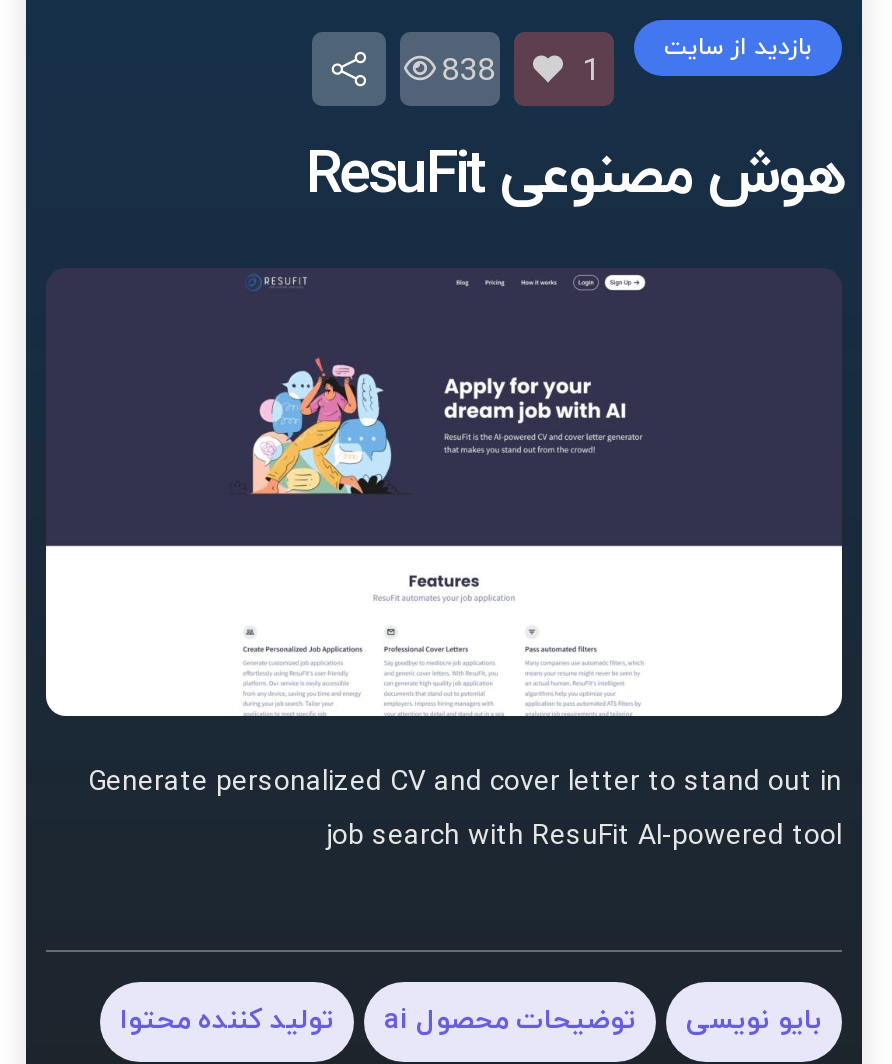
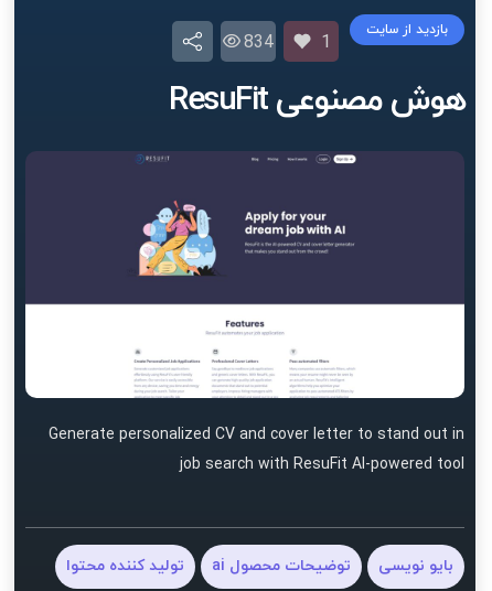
[441,50,600,94] 838 1 -> [243,31,331,55] 834 1

